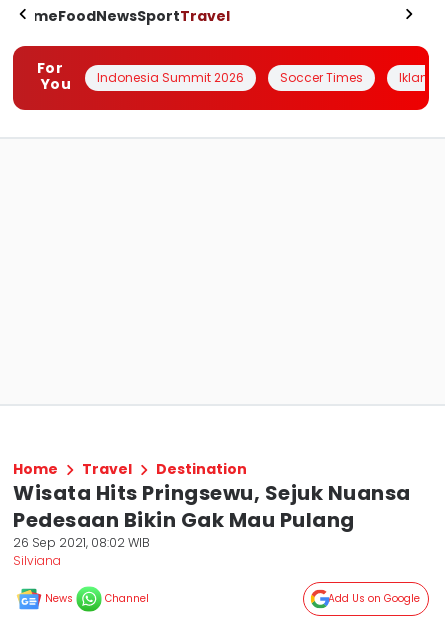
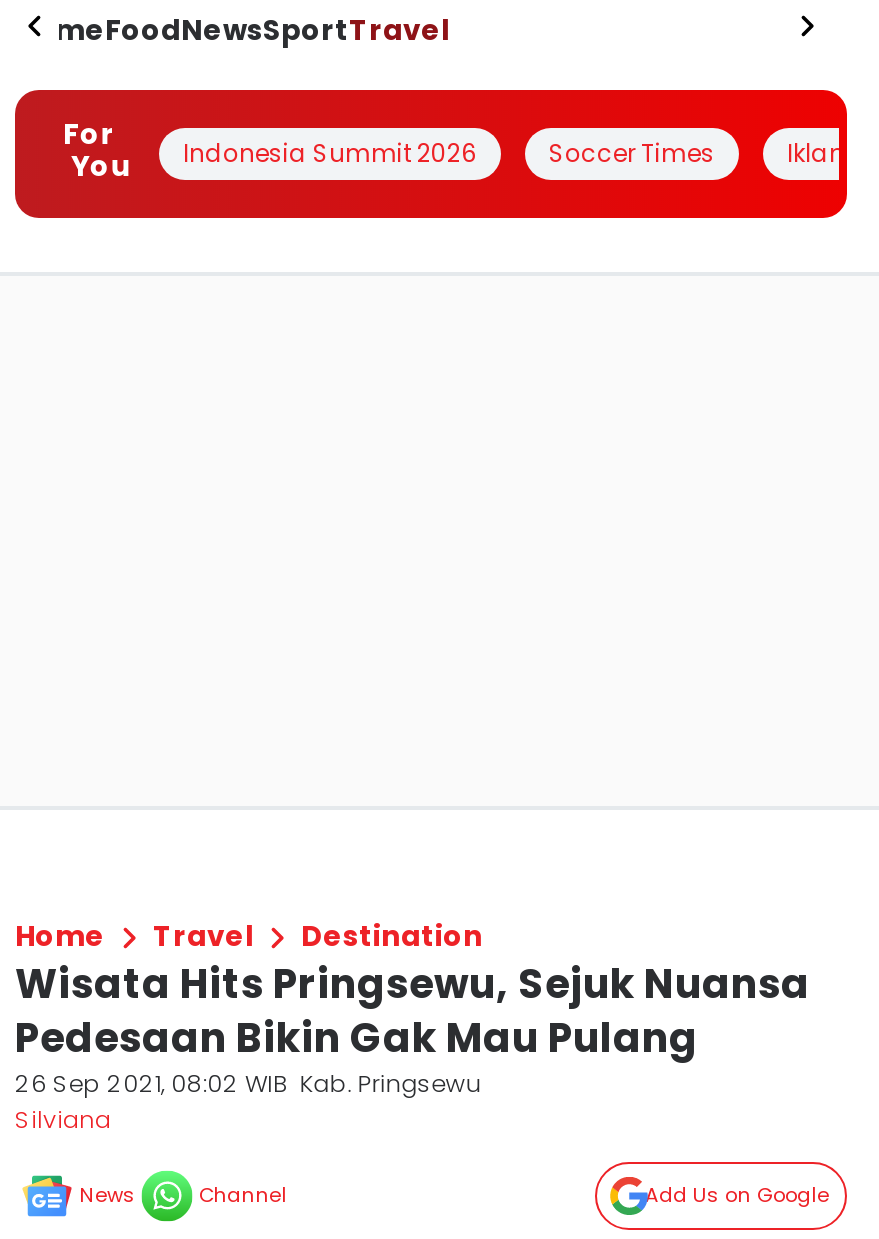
[13,534,150,551] 26 Sep 2021, 08:02 WIB -> [15,1066,481,1100] 26 Sep 2021, 08:02 WIB Kab. Pringsewu

